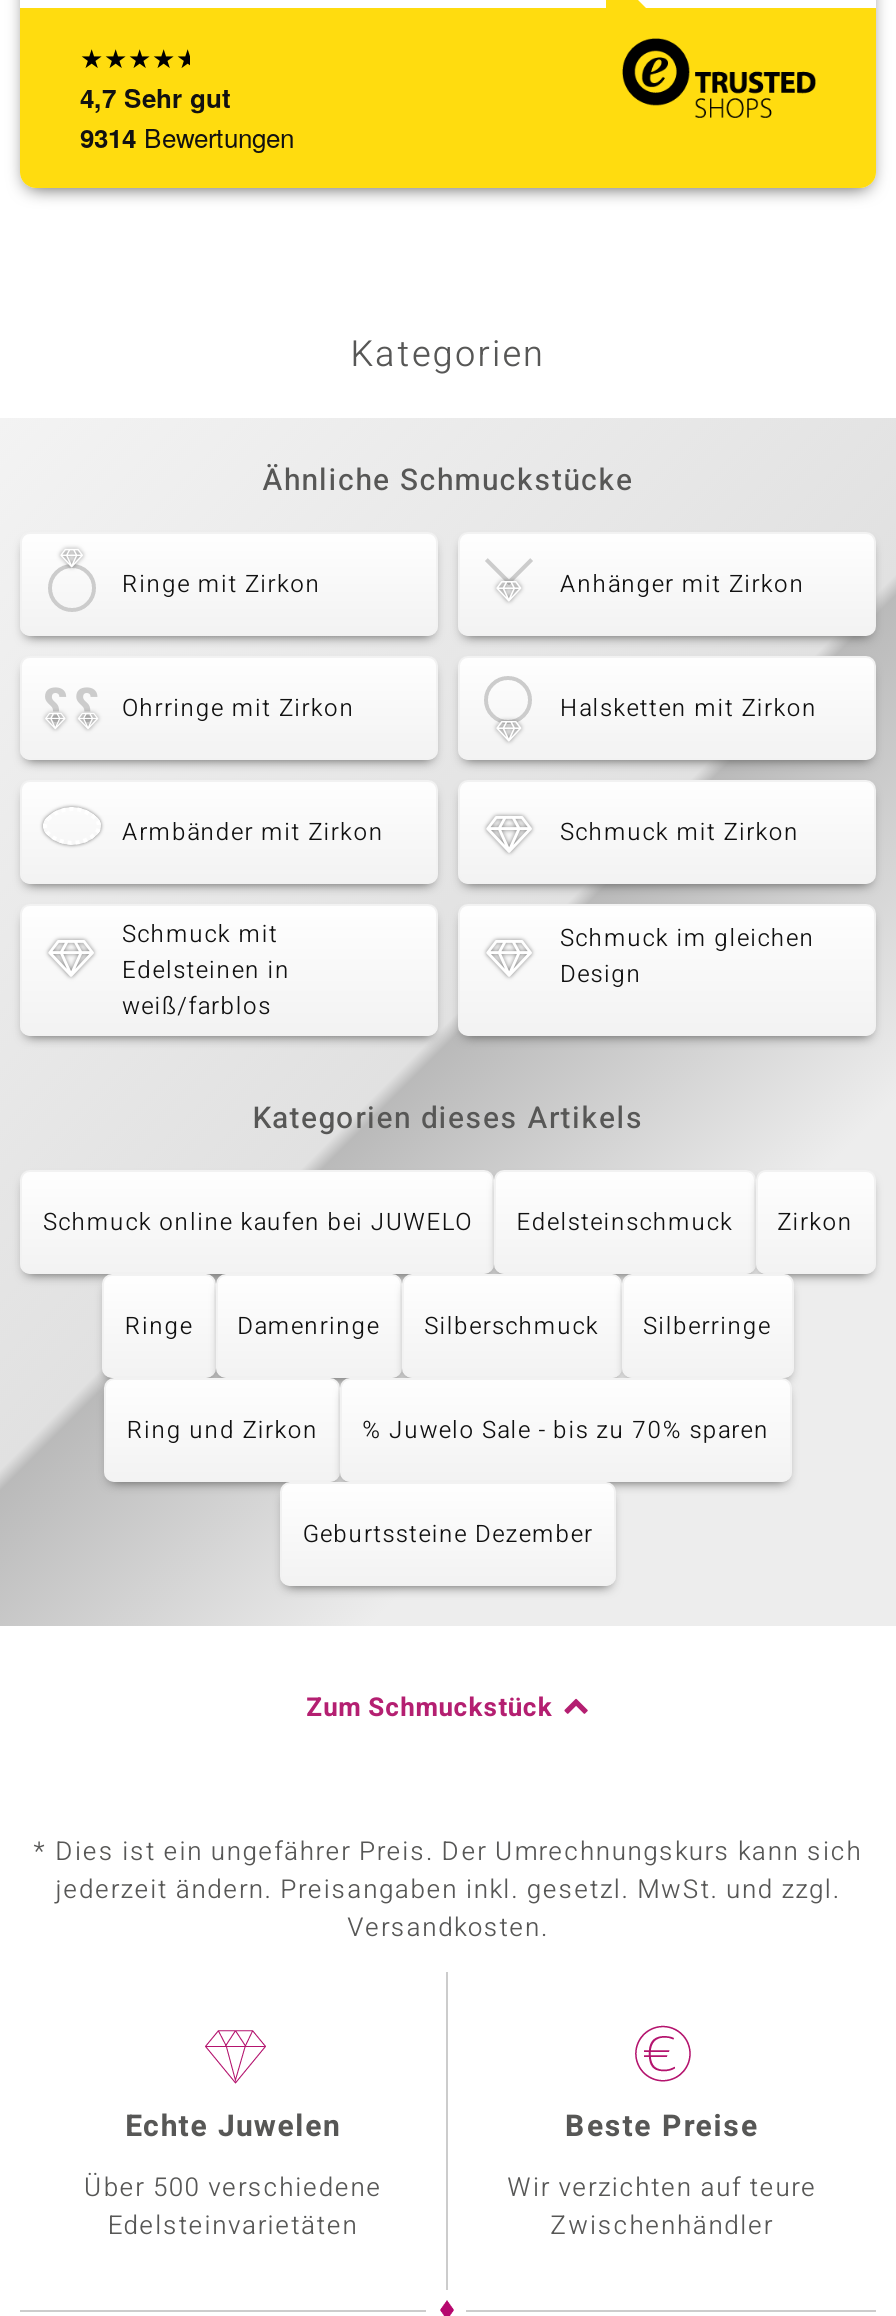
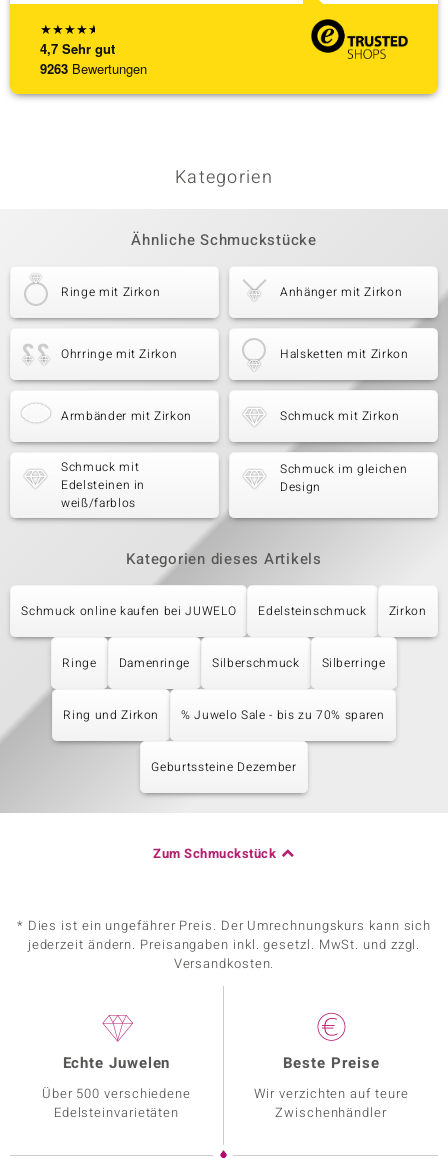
[80,118,294,156] 9314 Bewertungen -> [40,59,147,78] 9263 Bewertungen

